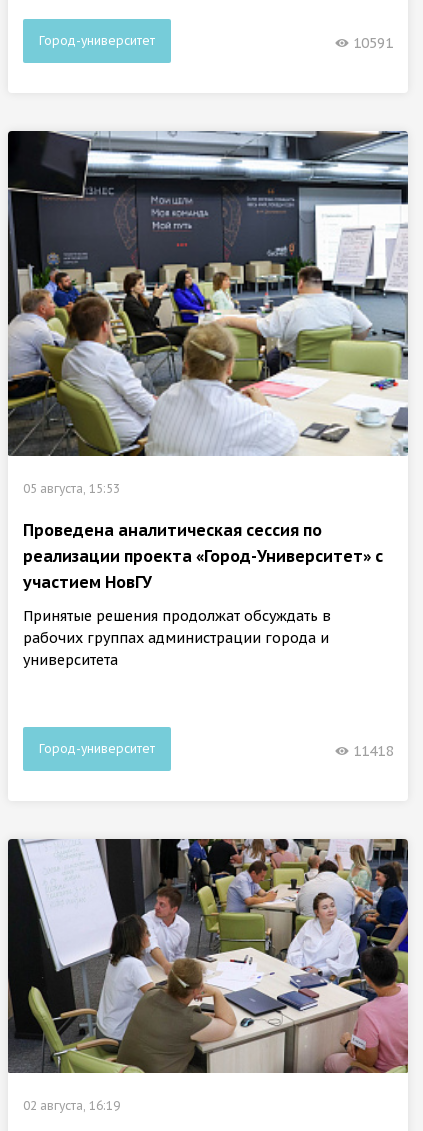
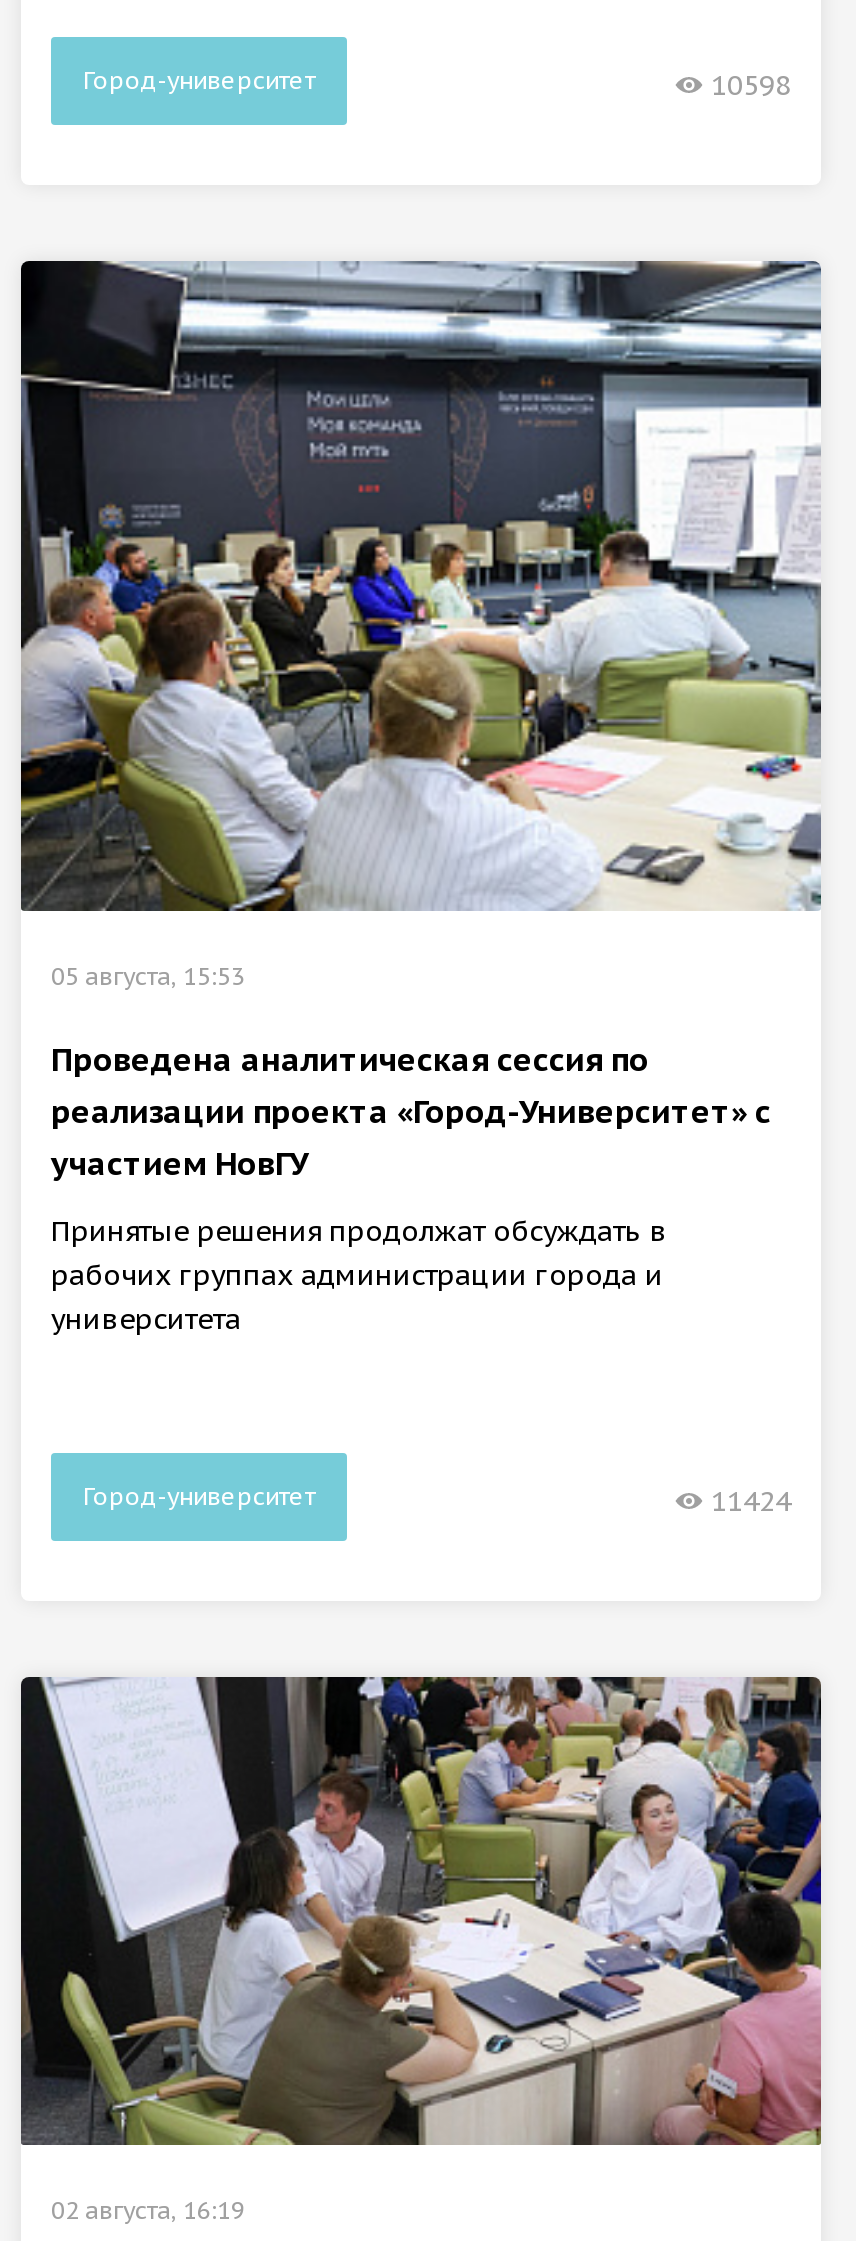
[353,34,393,52] 10591 -> [711,67,791,103] 10598
[353,742,393,760] 11418 -> [711,1483,791,1519] 11424

